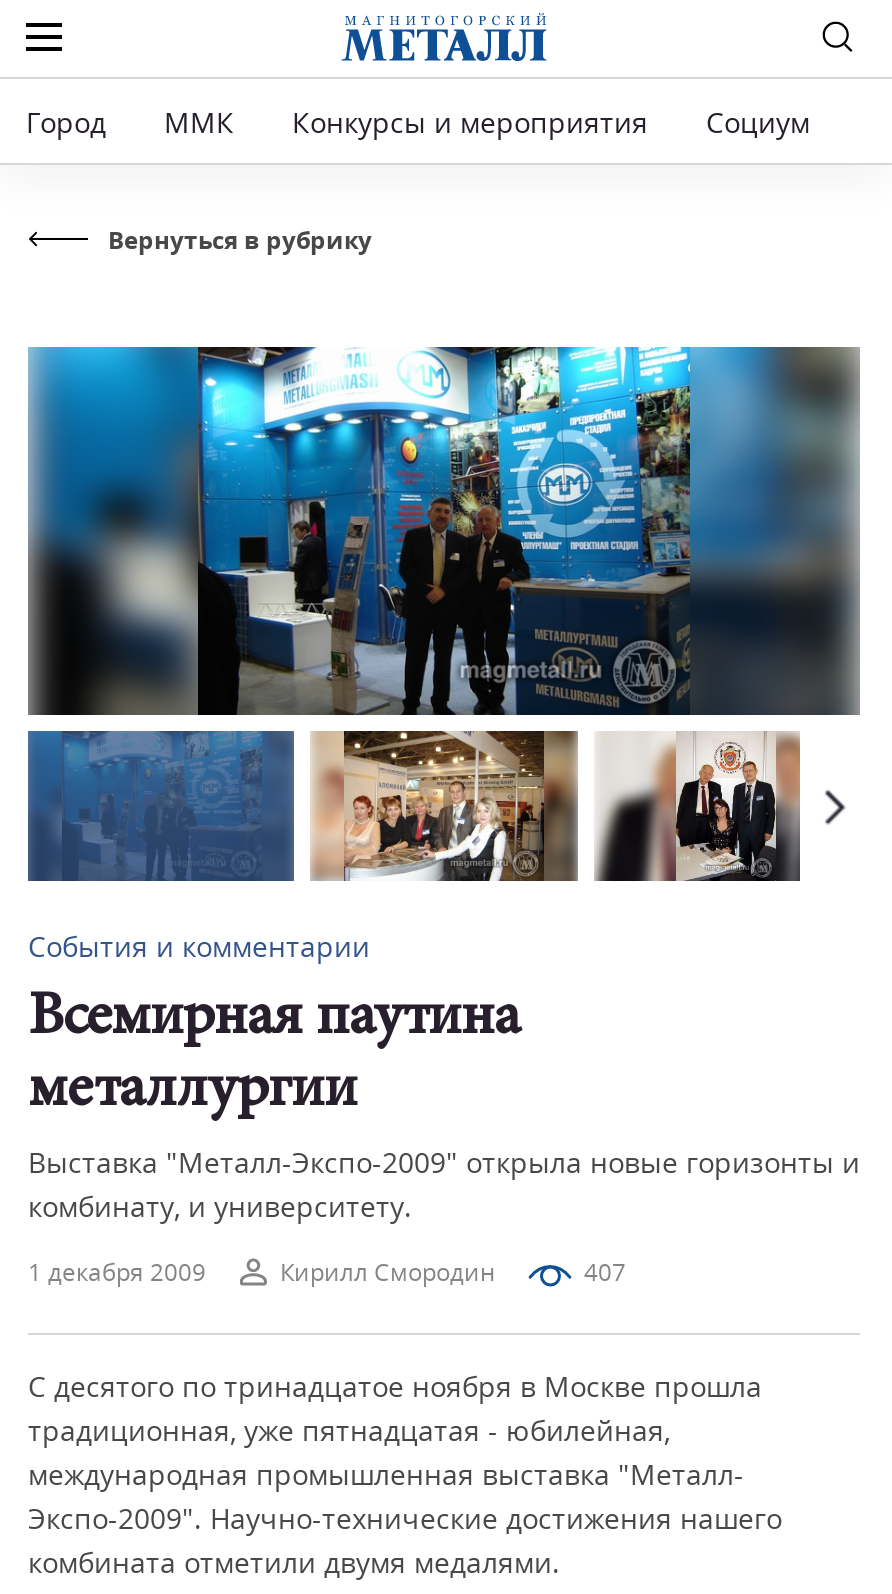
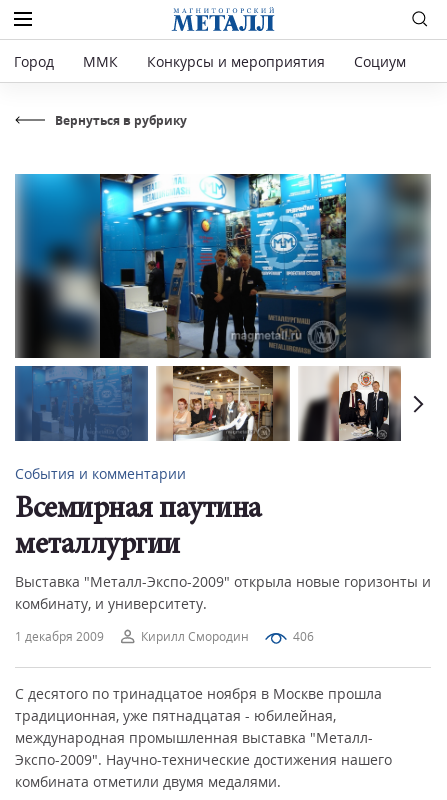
[584,1255,626,1289] 407 -> [293,628,314,645] 406

